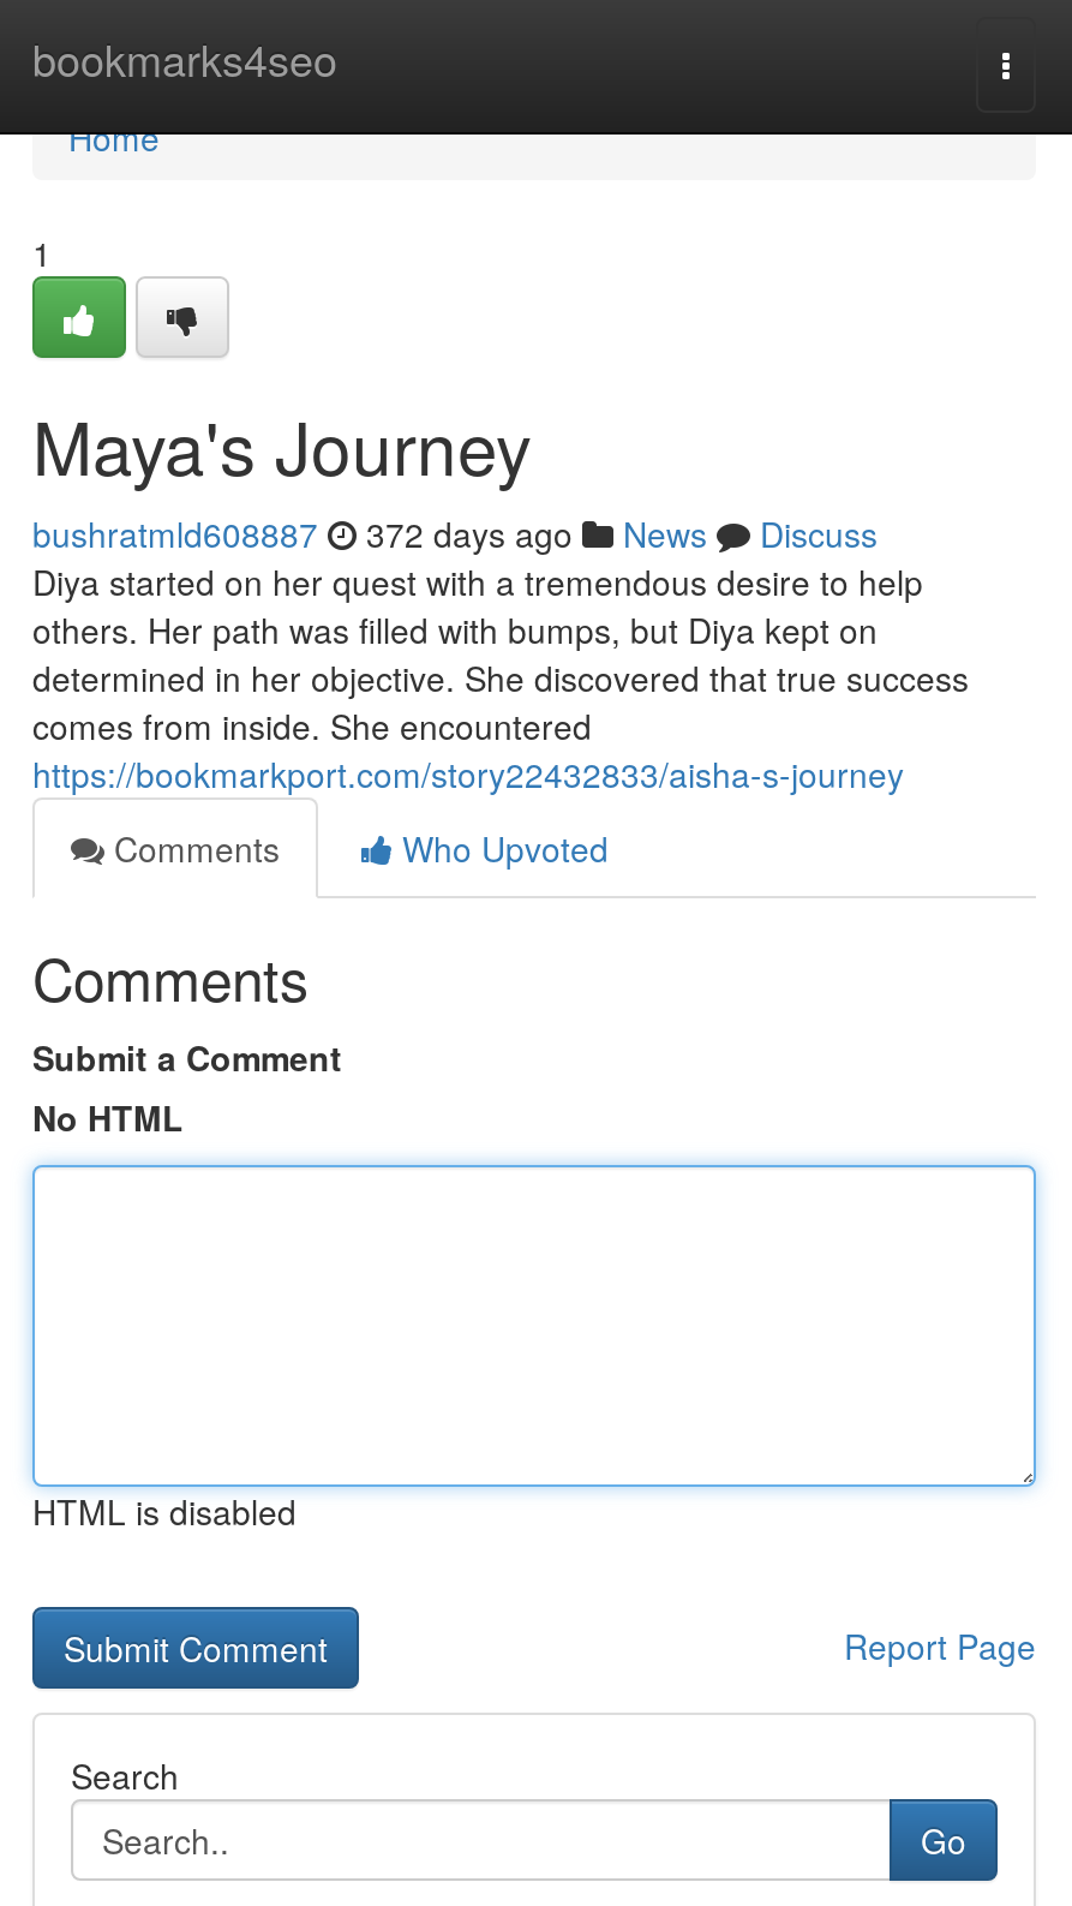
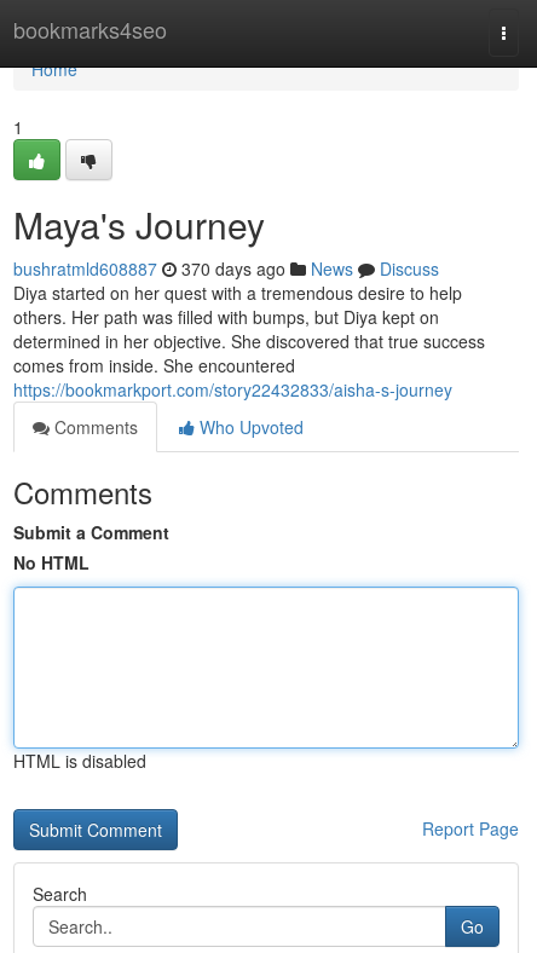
[32,509,878,557] bushratmld608887 372 days ago News Discuss -> [13,256,439,281] bushratmld608887 370 days ago News Discuss

